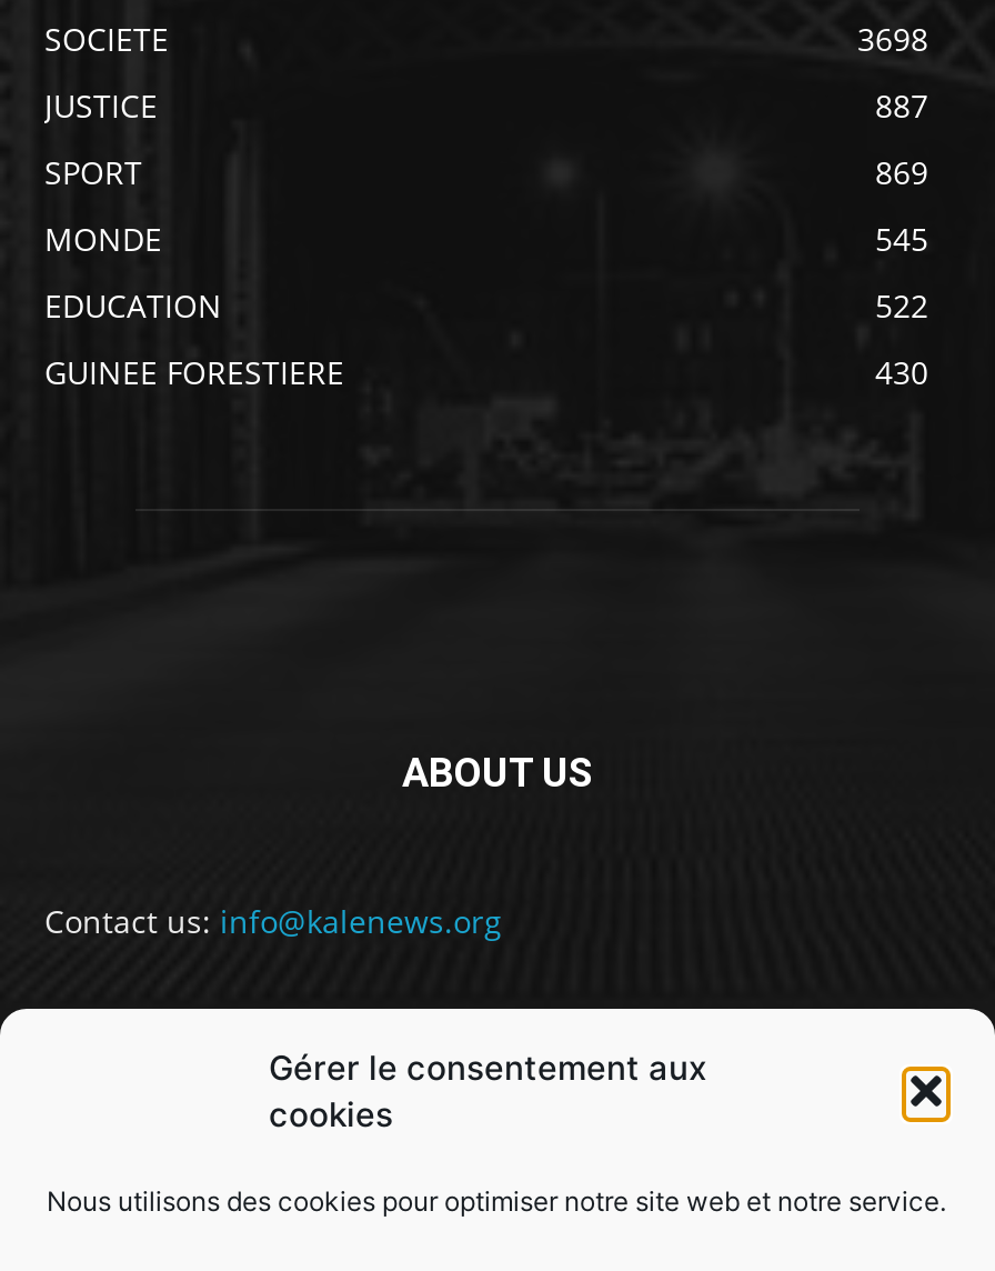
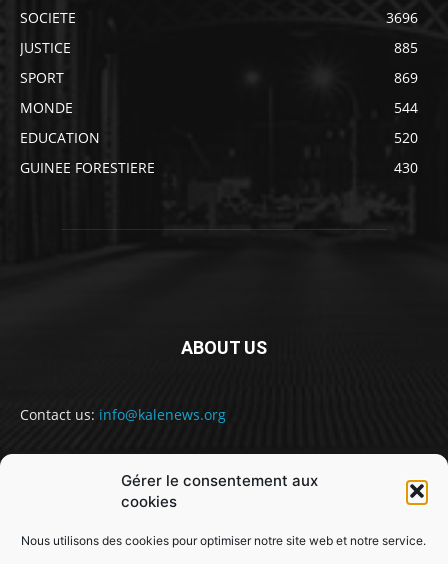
[857,18,928,60] 3698 -> [386,8,418,27] 3696
[875,85,928,127] 887 -> [394,38,418,57] 885
[875,218,928,260] 545 -> [394,98,418,117] 544
[875,285,928,327] 522 -> [394,128,418,147] 520

